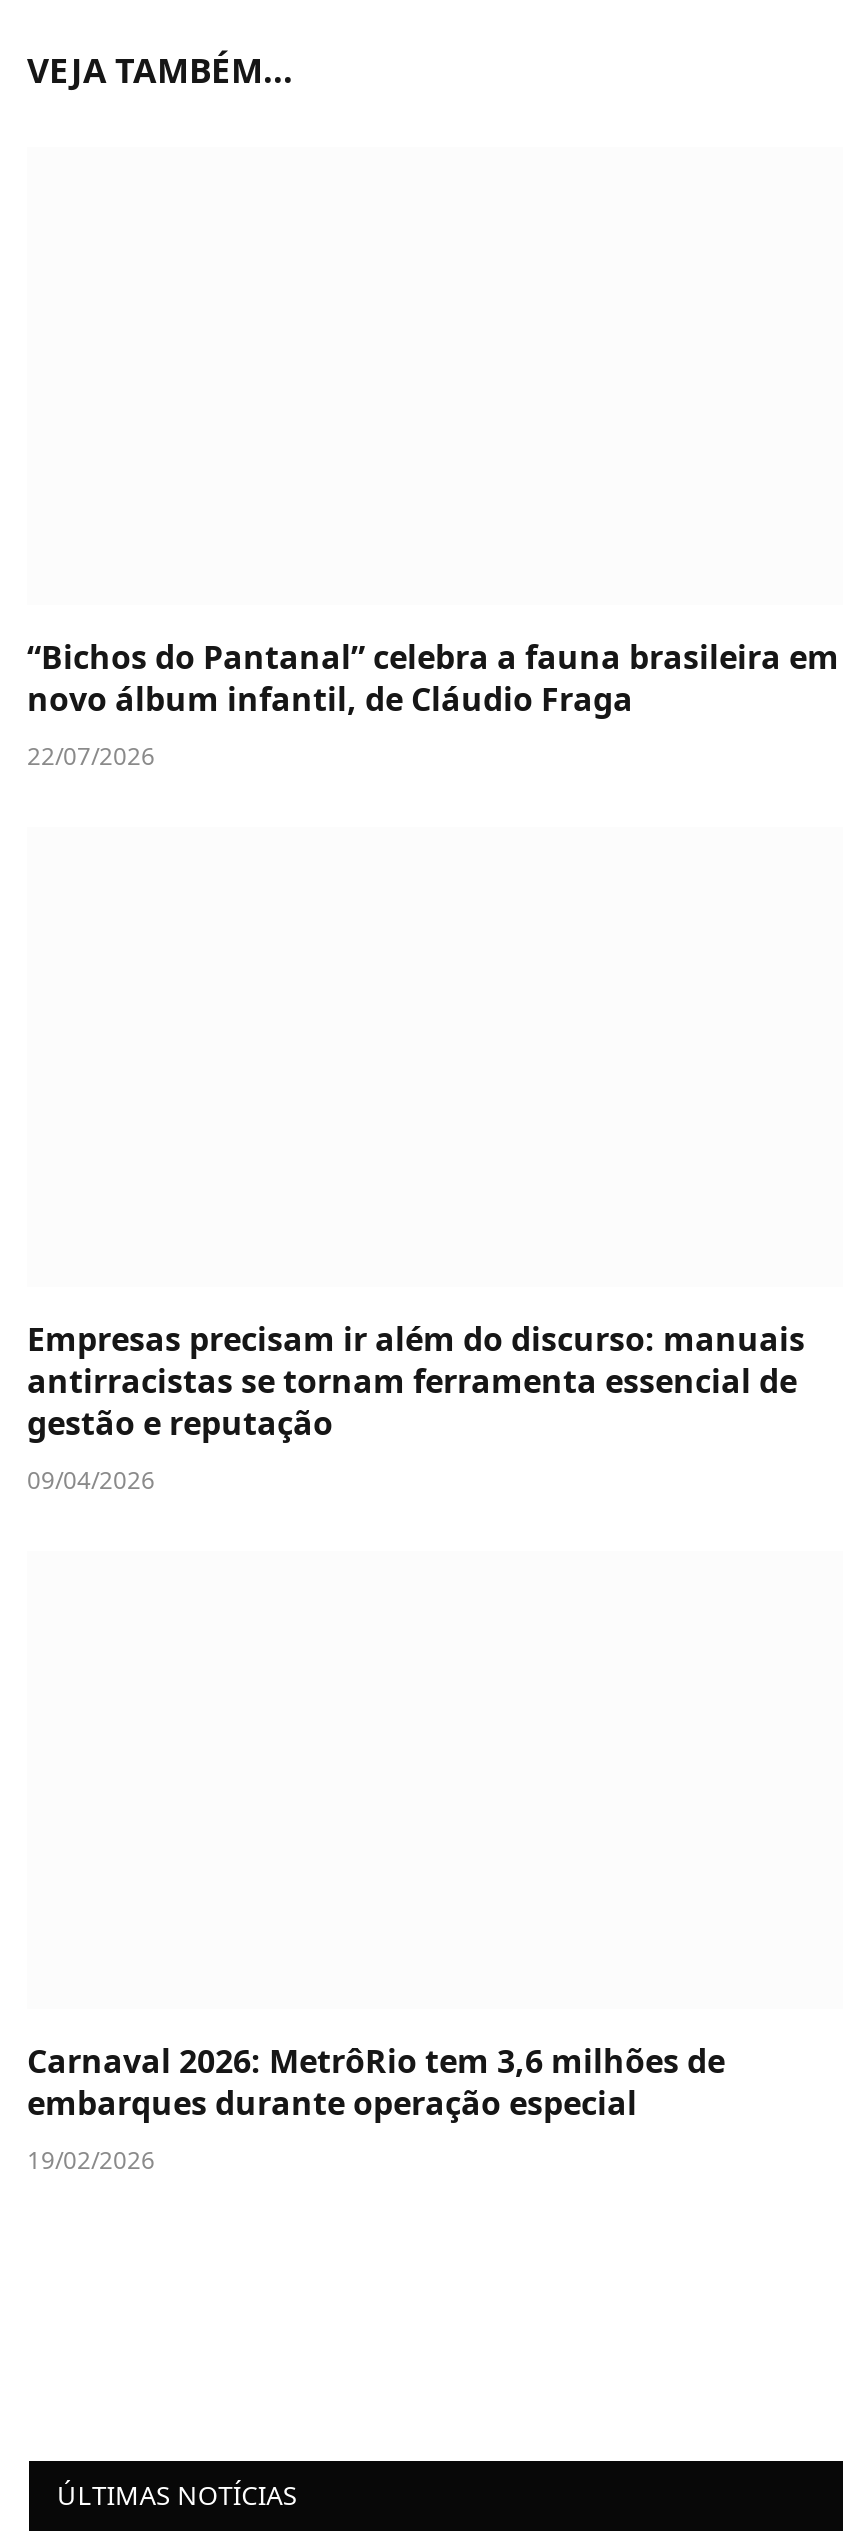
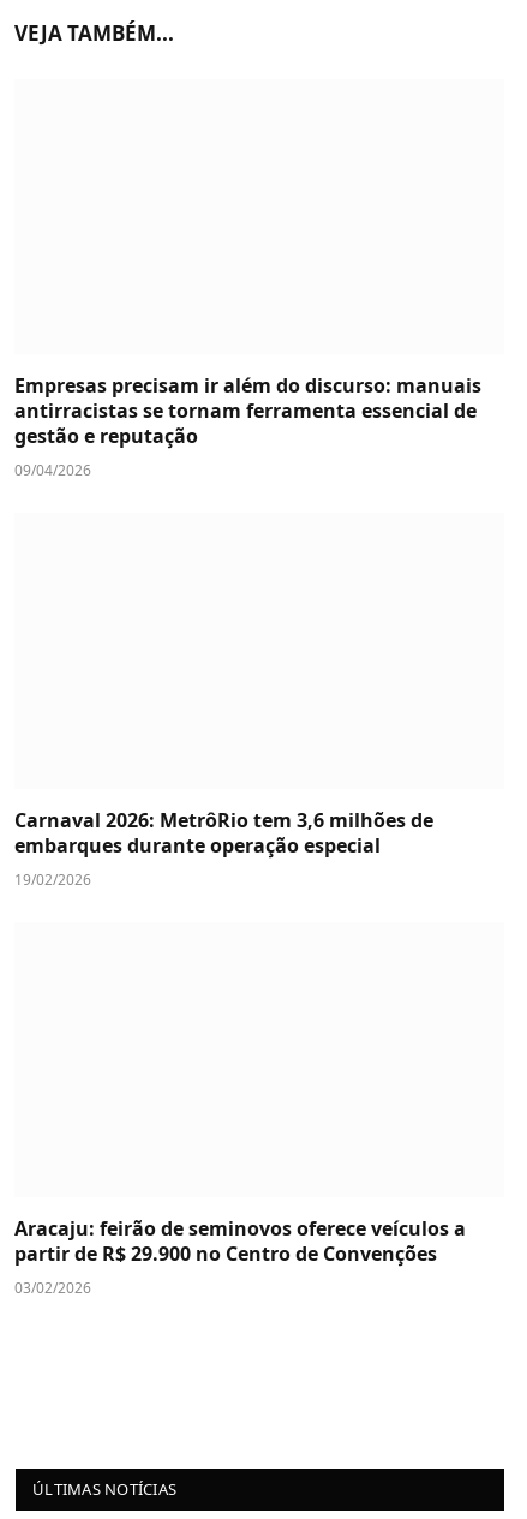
[27,635,839,773] “Bichos do Pantanal” celebra a fauna brasileira em | novo álbum infantil, de Cláudio Fraga | 22/07/2026 -> none
moved [27,1316,805,2177] -> [14,372,481,889]: Empresas precisam ir além do discurso: manuais | antirracistas se tornam ferramenta essencial de | gestão e reputação | 09/04/2026 | Carnaval 2026: MetrôRio tem 3,6 milhões de | embarques durante operação especial | 19/02/2026
none -> [14,1215,466,1298] Aracaju: feirão de seminovos oferece veículos a | partir de R$ 29.900 no Centro de Convenções | 03/02/2026

